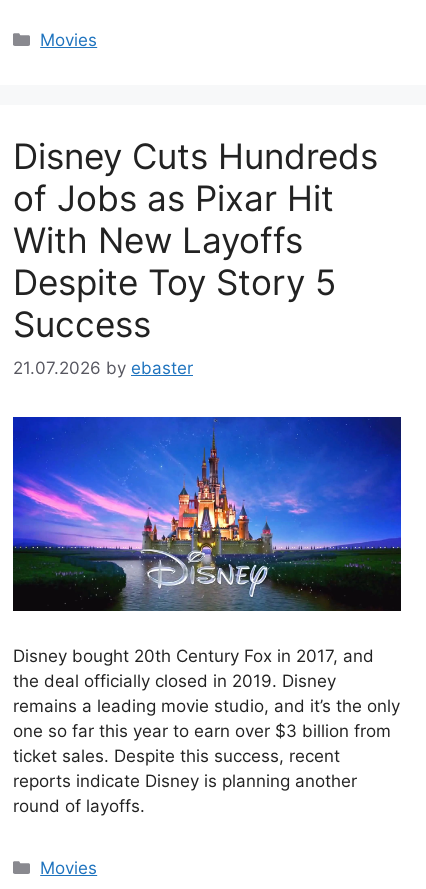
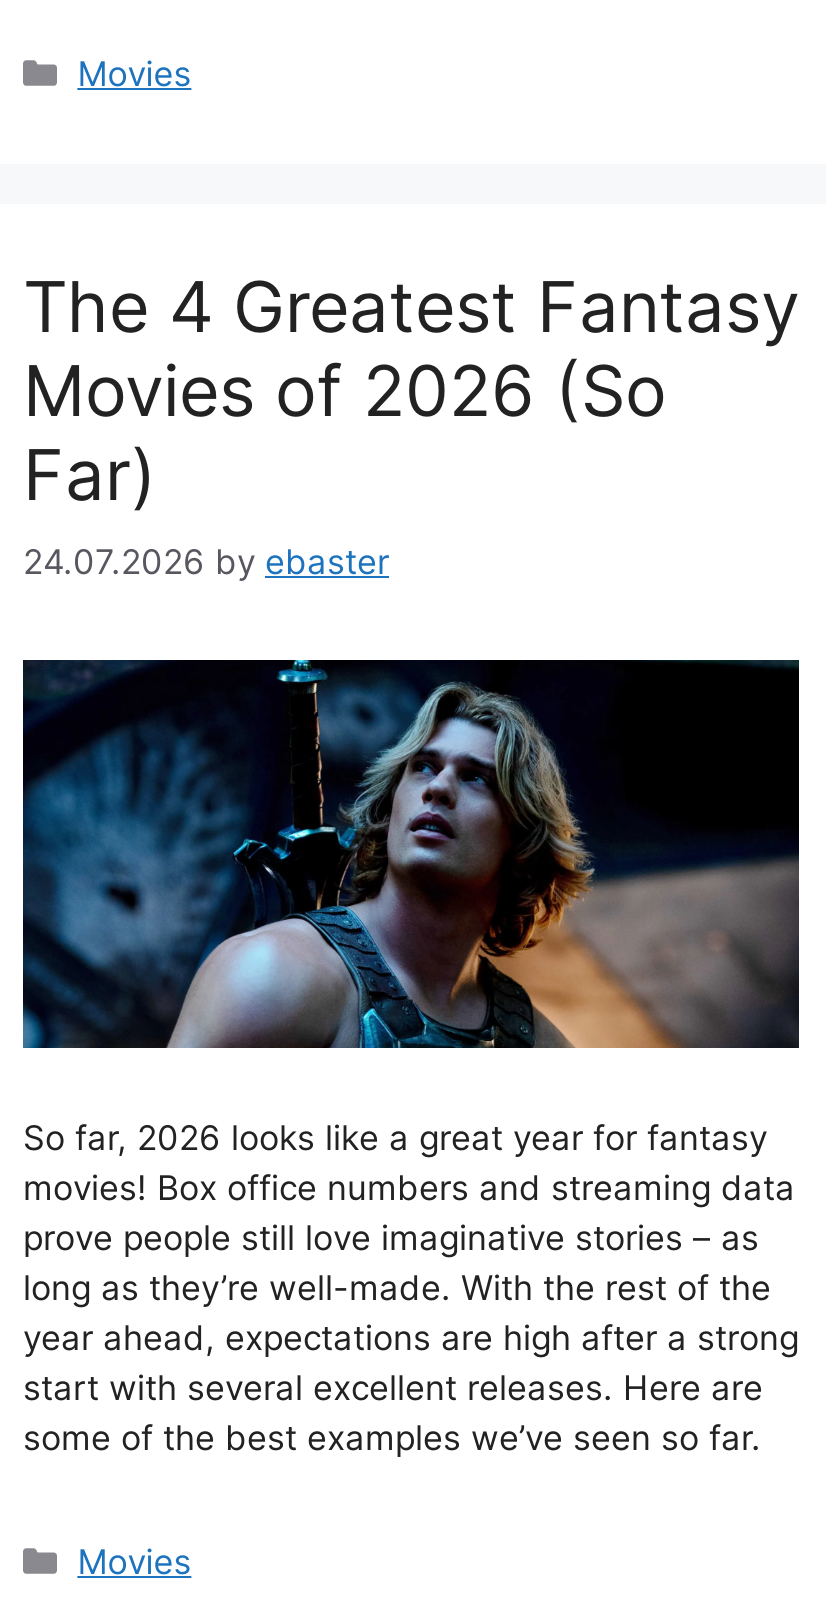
[13,134,378,378] Disney Cuts Hundreds | of Jobs as Pixar Hit | With New Layoffs | Despite Toy Story 5 | Success | 21.07.2026 by ebaster -> [23,263,799,582] The 4 Greatest Fantasy | Movies of 2026 (So | Far) | 24.07.2026 by ebaster
[12,416,402,559] [image] -> [21,658,801,1050] [image]
[13,645,400,815] Disney bought 20th Century Fox in 2017, and | the deal officially closed in 2019. Disney | remains a leading movie studio, and it’s the only | one so far this year to earn over $3 billion from | ticket sales. Despite this success, recent | reports indicate Disney is planning another | round of layoffs. -> [23,1117,799,1457] So far, 2026 looks like a great year for fantasy | movies! Box office numbers and streaming data | prove people still love imaginative stories – as | long as they’re well-made. With the rest of the | year ahead, expectations are high after a strong | start with several excellent releases. Here are | some of the best examples we’ve seen so far.

